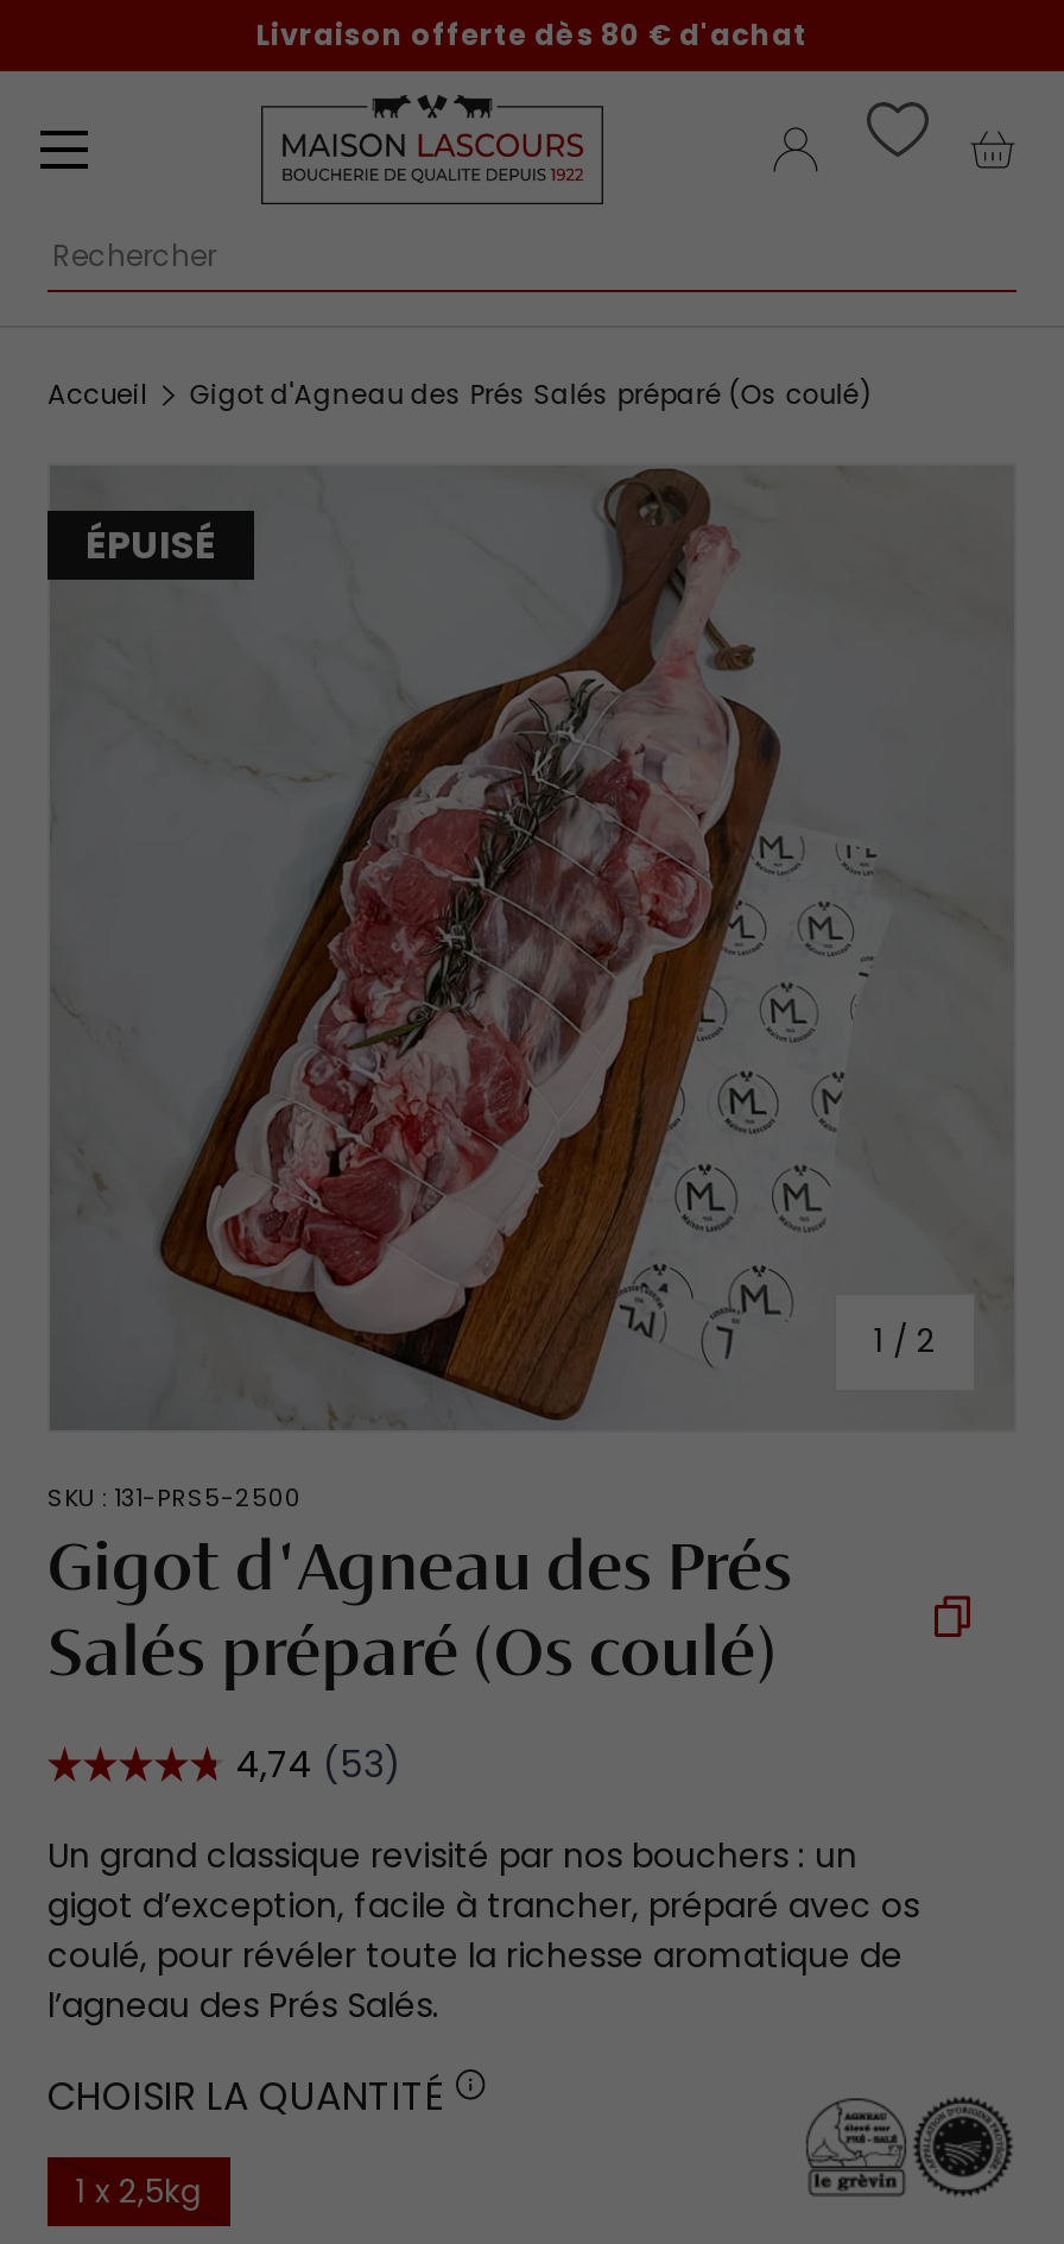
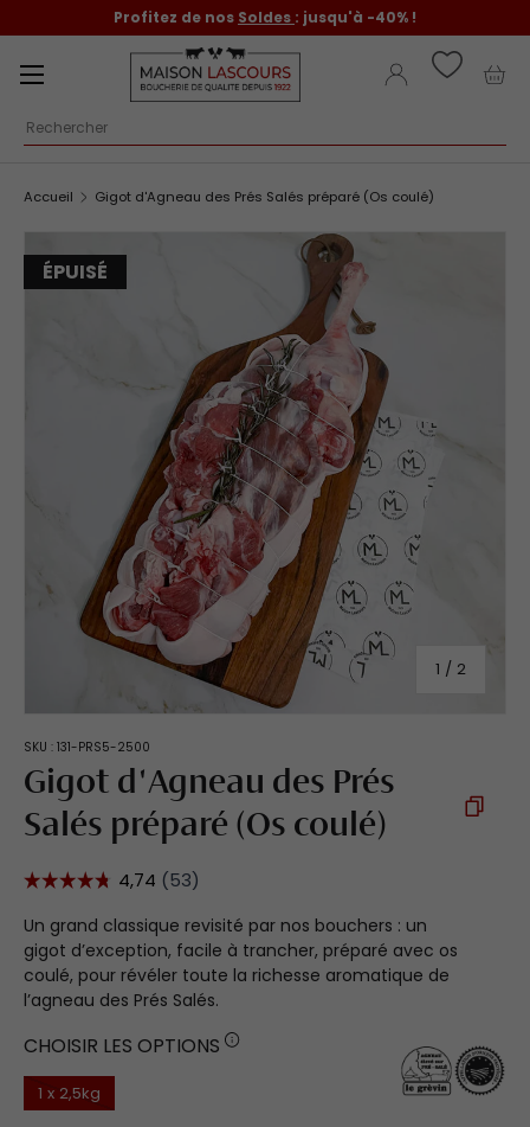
[256,14,807,55] Livraison offerte dès 80 € d'achat -> [114,7,416,27] Profitez de nos Soldes: jusqu'à -40% !
[47,2069,456,2124] CHOISIR LA QUANTITÉ -> [24,1032,225,1059] CHOISIR LES OPTIONS

